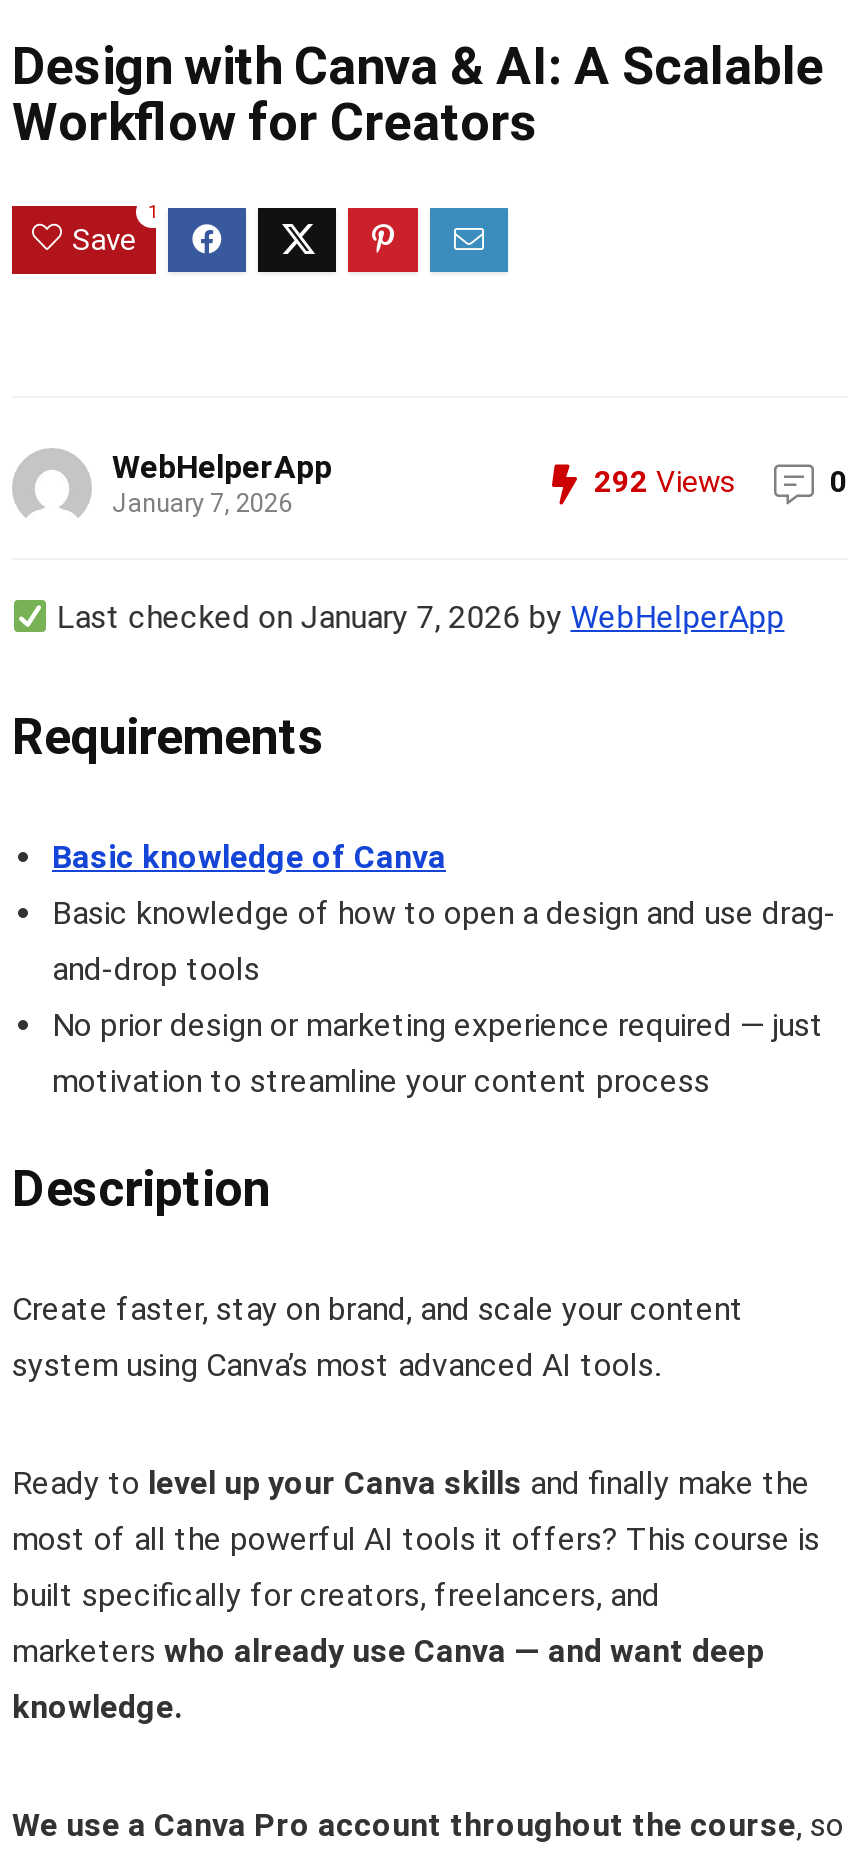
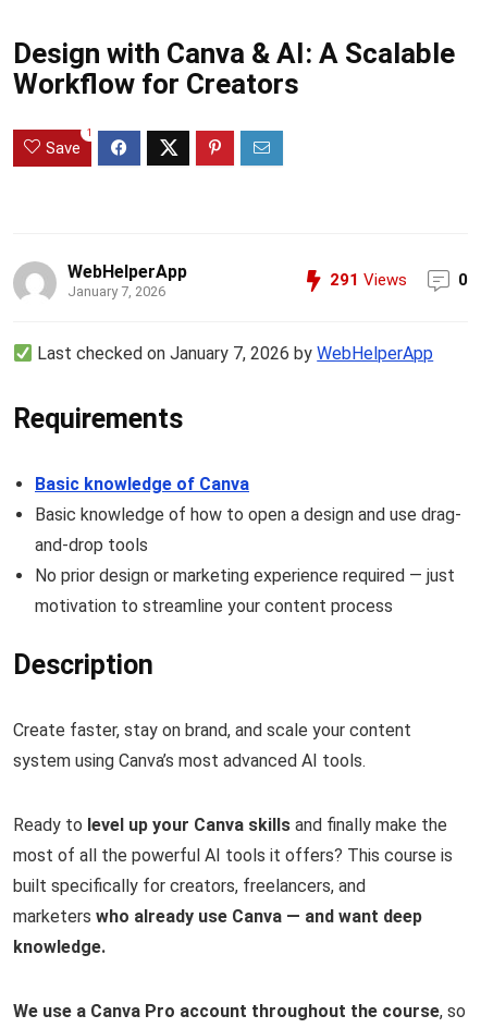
[594,464,736,500] 292 Views -> [330,270,407,290] 291 Views

